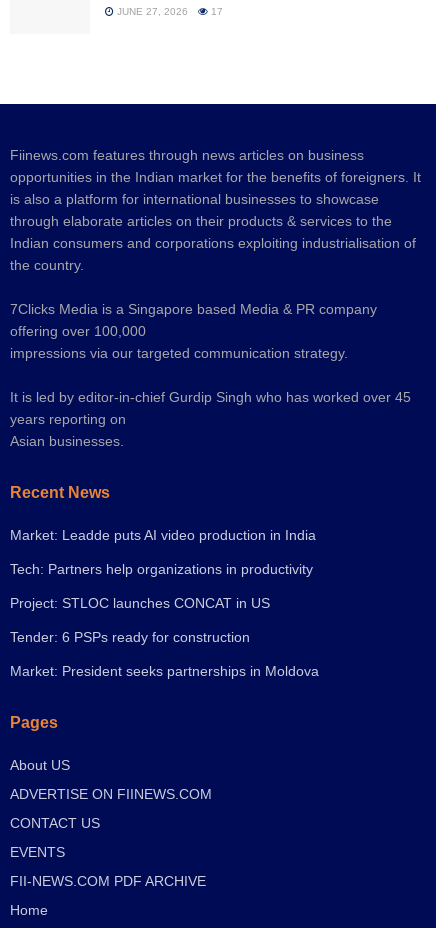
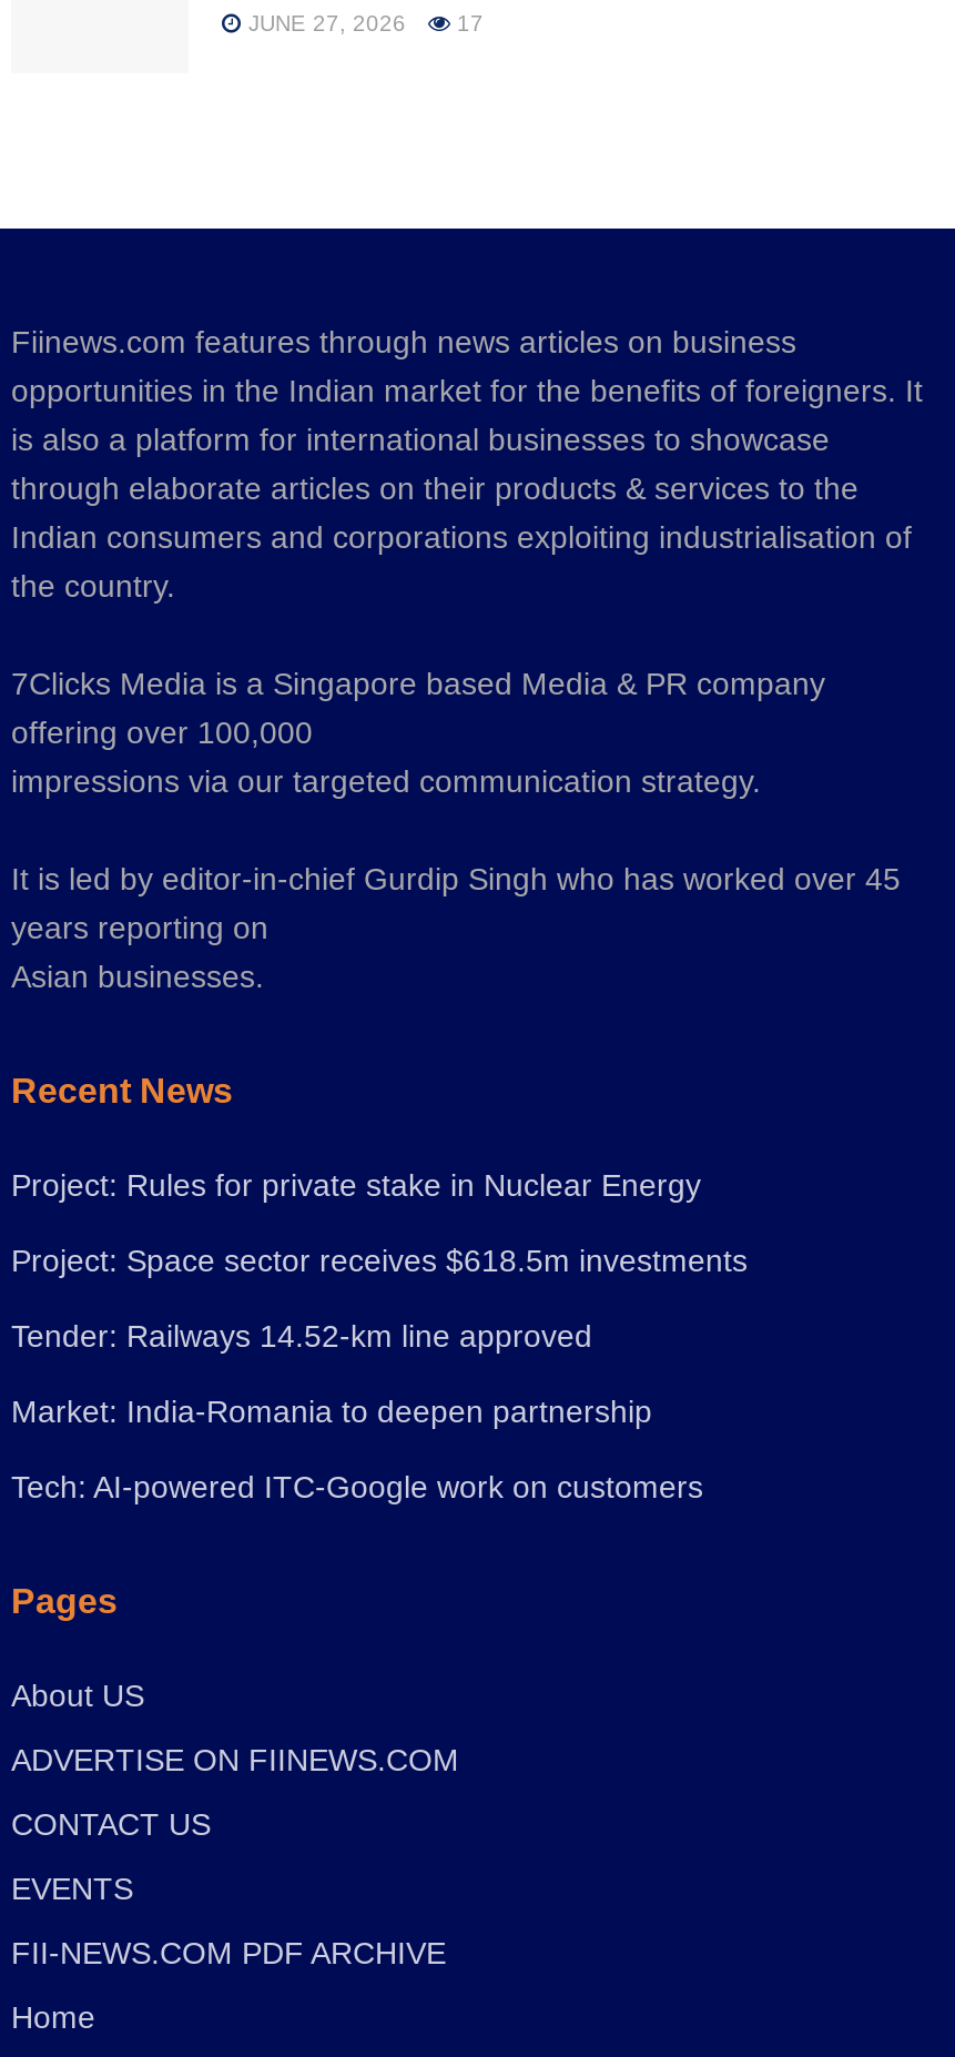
[10,527,316,543] Market: Leadde puts AI video production in India -> [11,1167,701,1202] Project: Rules for private stake in Nuclear Energy
[10,561,313,577] Tech: Partners help organizations in productivity -> [11,1242,748,1278] Project: Space sector receives $618.5m investments
[10,595,270,611] Project: STLOC launches CONCAT in US -> [11,1318,592,1353] Tender: Railways 14.52-km line approved
[10,629,250,645] Tender: 6 PSPs ready for construction -> [11,1393,652,1429] Market: India-Romania to deepen partnership
[10,663,319,679] Market: President seeks partnerships in Moldova -> [11,1469,703,1504] Tech: AI-powered ITC-Google work on customers

